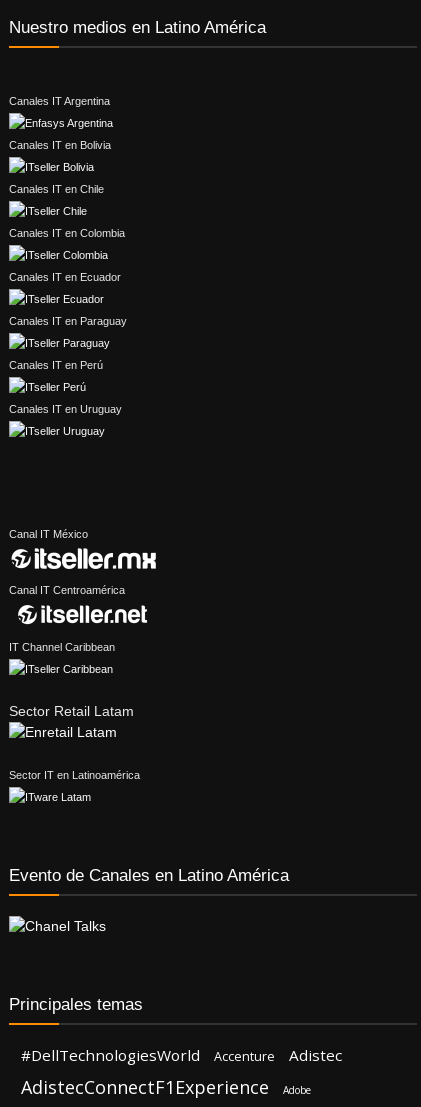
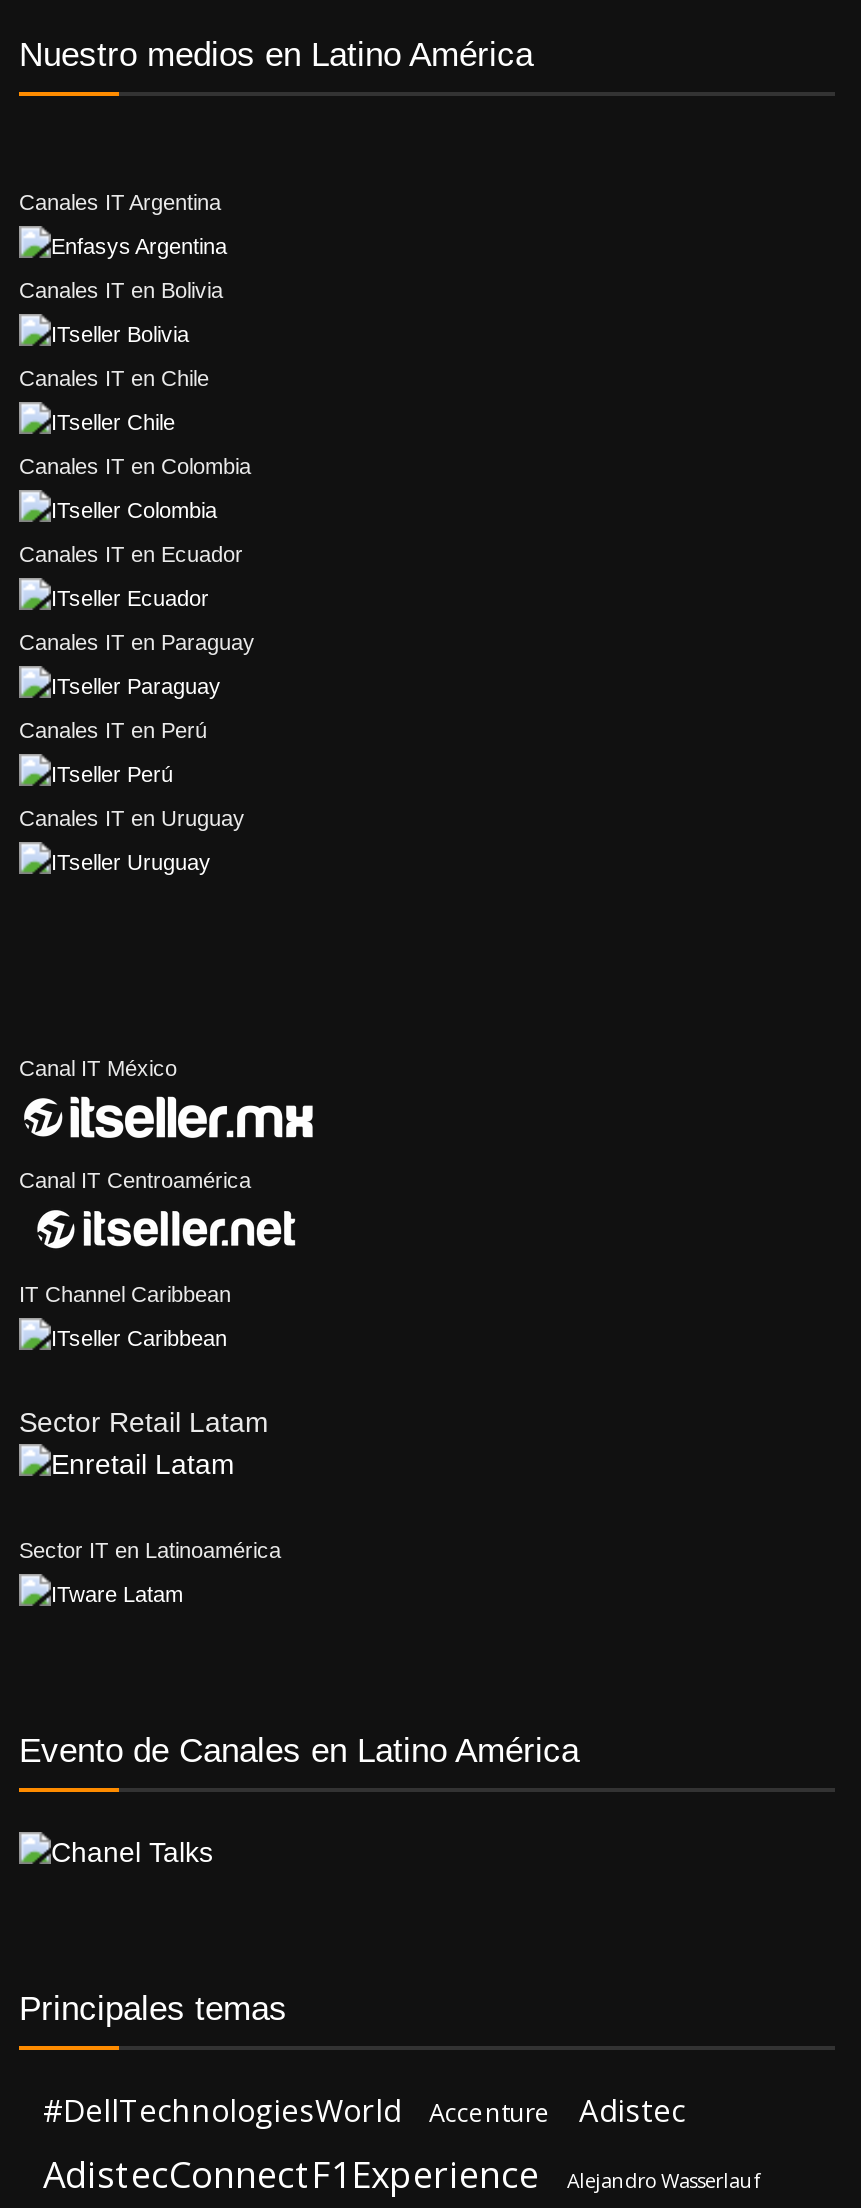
[283,1083,311,1097] Adobe -> [567,2166,759,2194] Alejandro Wasserlauf

